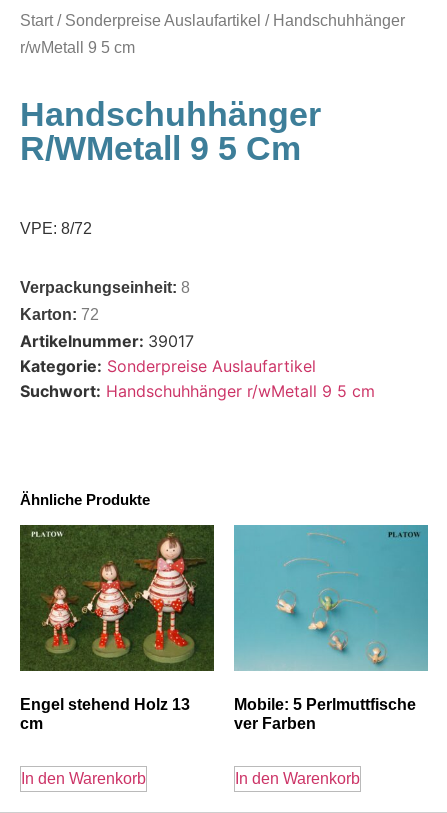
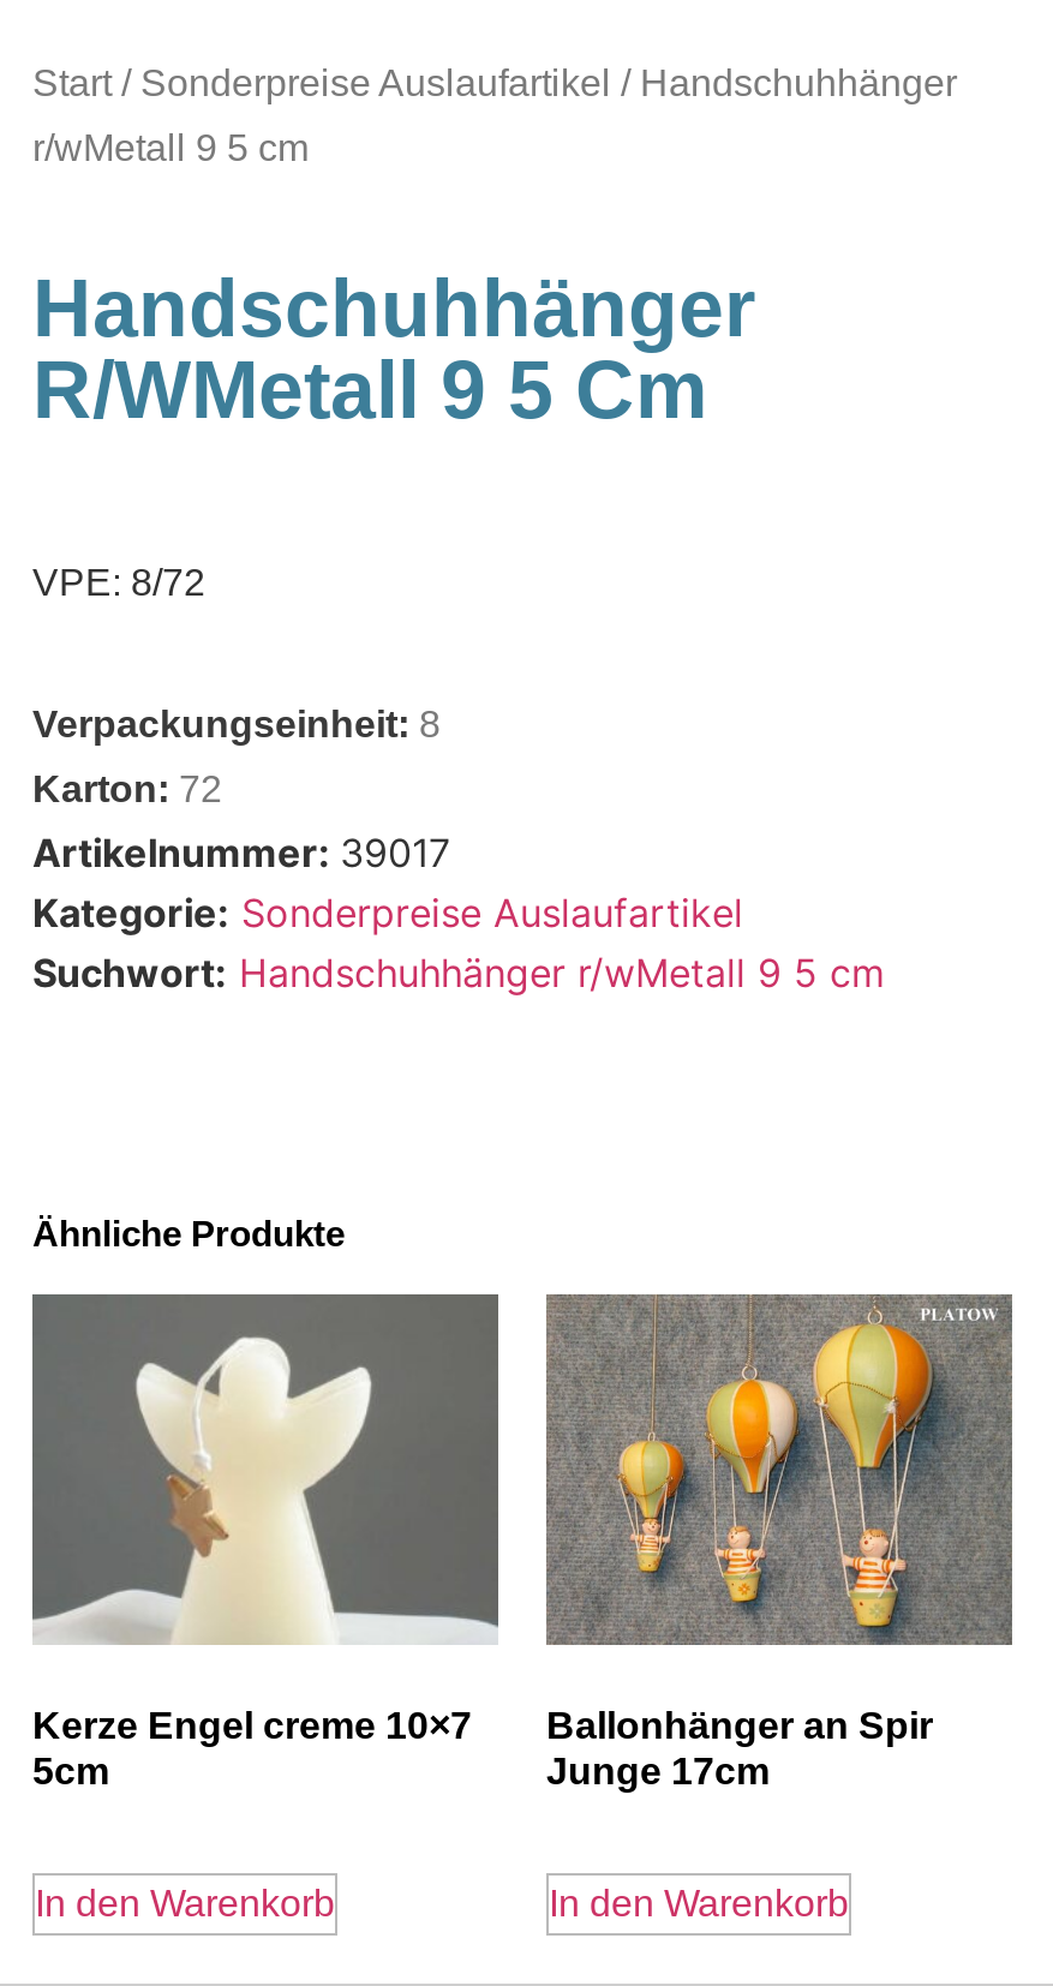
[19,526,215,732] [image] | Engel stehend Holz 13 | cm -> [30,1292,501,1791] [image] | Kerze Engel creme 10×7 | 5cm
[234,525,428,732] [image] | Mobile: 5 Perlmuttfische | ver Farben -> [544,1292,1015,1791] [image] | Ballonhänger an Spir | Junge 17cm

